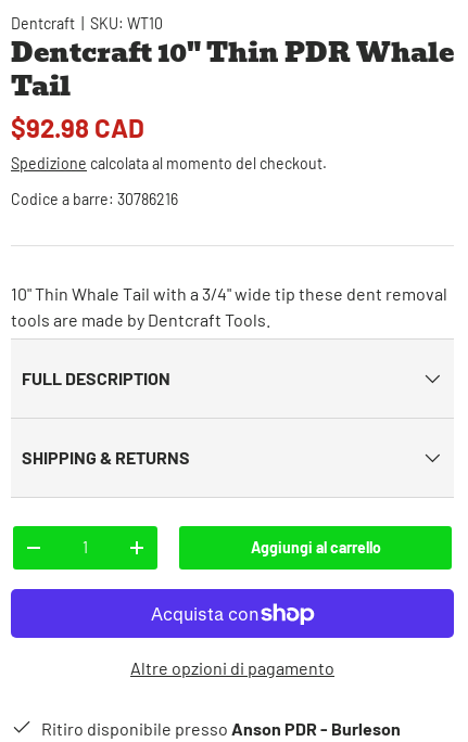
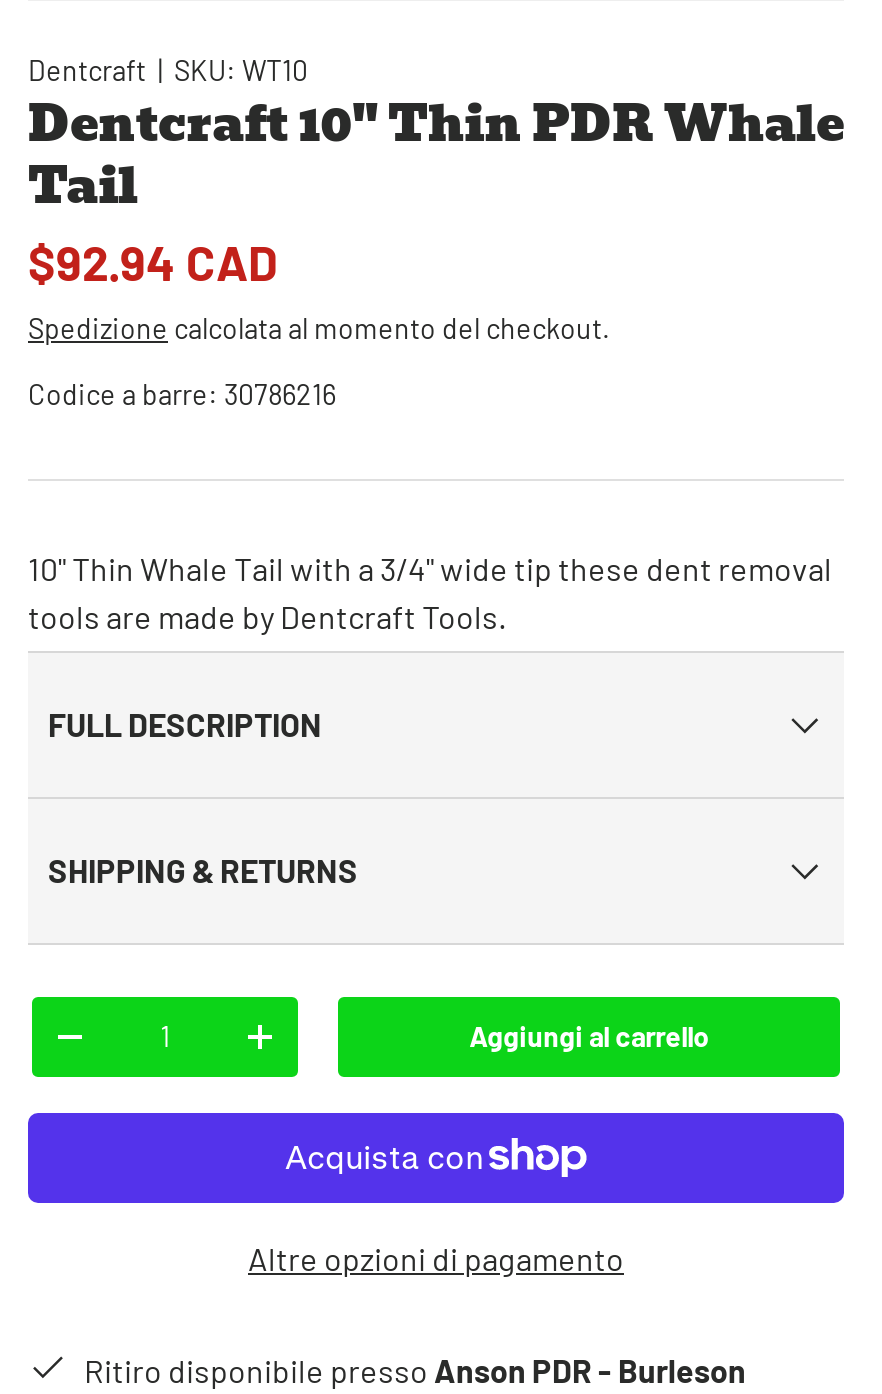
[11,112,144,143] $92.98 CAD -> [28,232,278,290] $92.94 CAD

